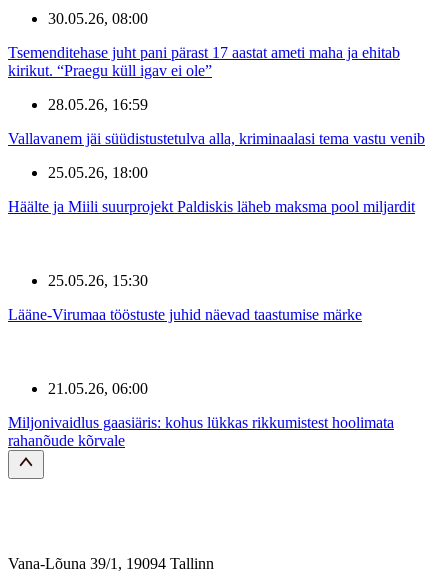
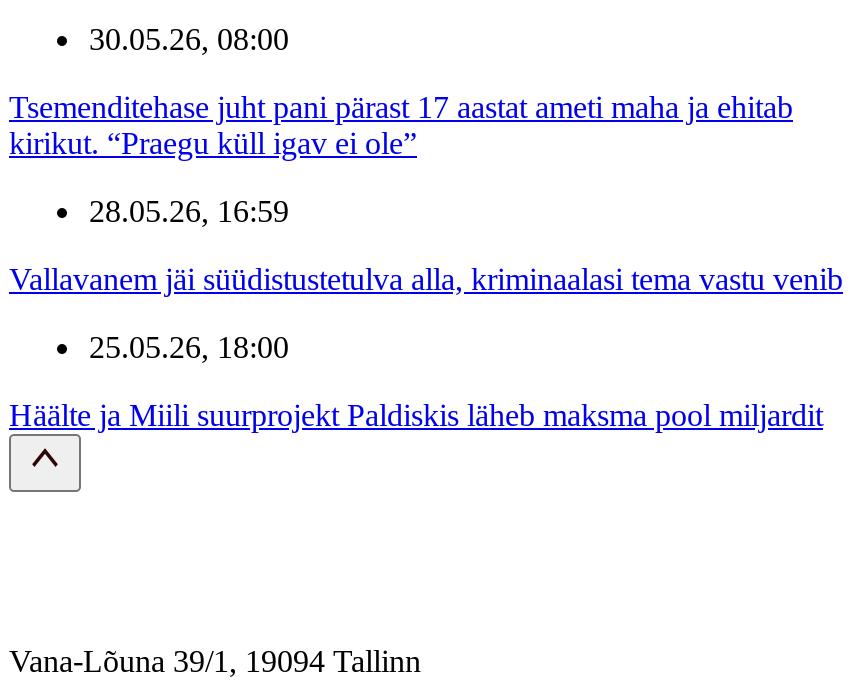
[8,272,362,323] 25.05.26, 15:30 | Lääne-Virumaa tööstuste juhid näevad taastumise märke -> none
[8,380,394,449] 21.05.26, 06:00 | Miljonivaidlus gaasiäris: kohus lükkas rikkumistest hoolimata | rahanõude kõrvale -> none

